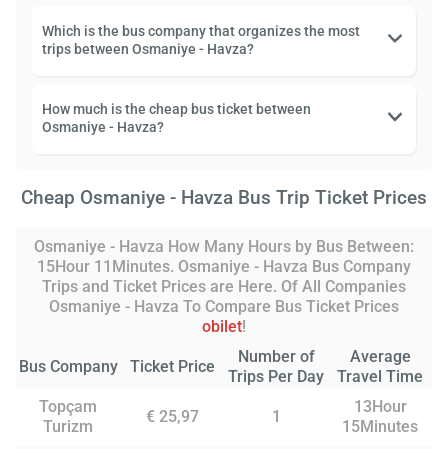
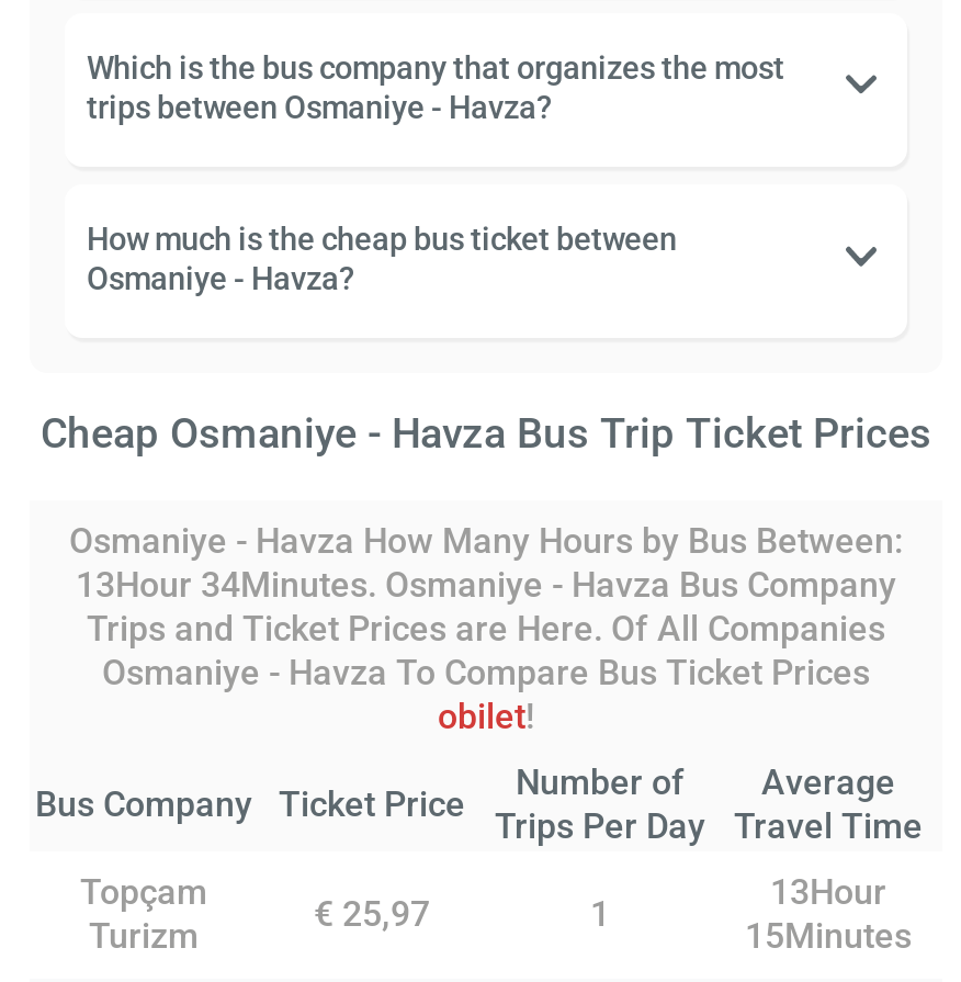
[37,257,411,276] 15Hour 11Minutes. Osmaniye - Havza Bus Company -> [76,563,896,605] 13Hour 34Minutes. Osmaniye - Havza Bus Company

